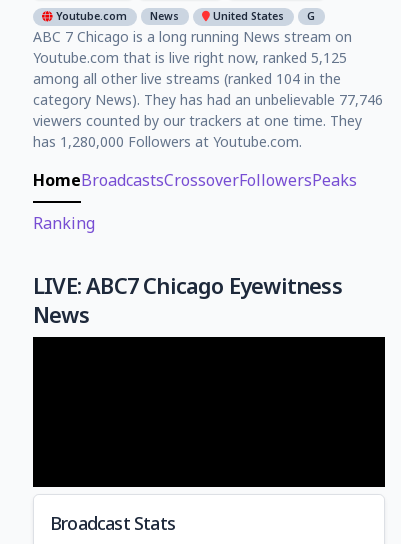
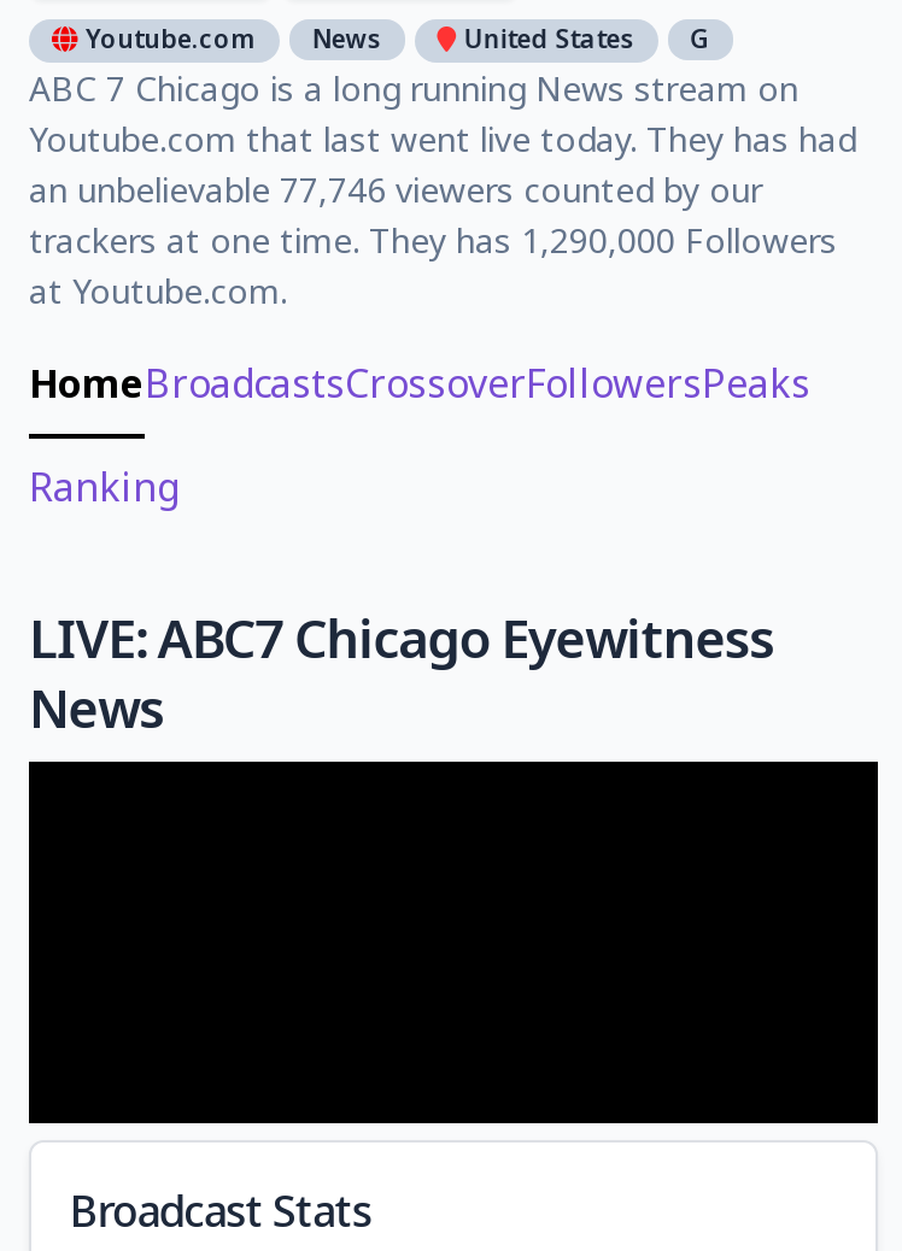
[33,48,383,151] Youtube.com that is live right now, ranked 5,125 | among all other live streams (ranked 104 in the | category News). They has had an unbelievable 77,746 | viewers counted by our trackers at one time. They | has 1,280,000 Followers at Youtube.com. -> [29,115,856,313] Youtube.com that last went live today. They has had | an unbelievable 77,746 viewers counted by our | trackers at one time. They has 1,290,000 Followers | at Youtube.com.

